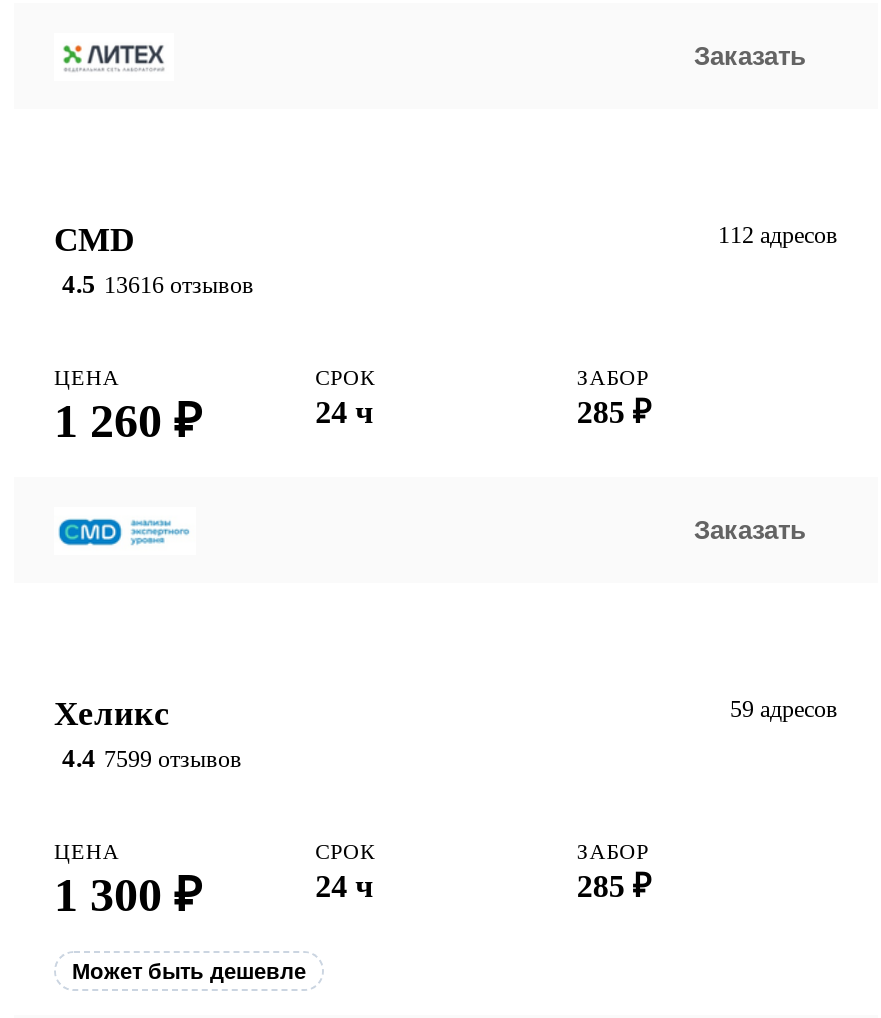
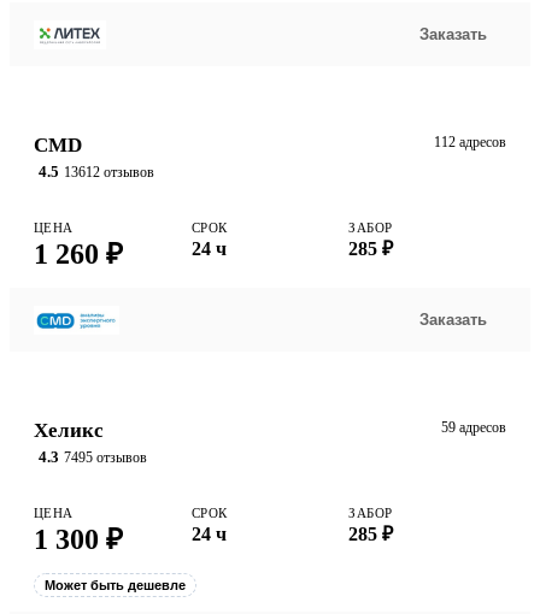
[62,269,254,299] 4.5 13616 отзывов -> [39,163,154,181] 4.5 13612 отзывов
[62,743,242,773] 4.4 7599 отзывов -> [39,448,147,466] 4.3 7495 отзывов

